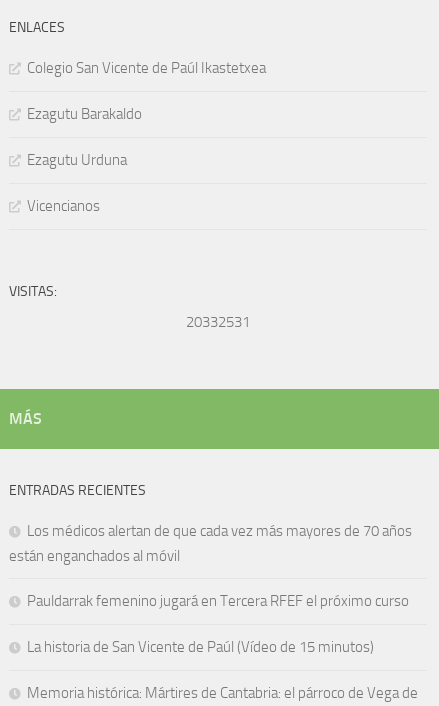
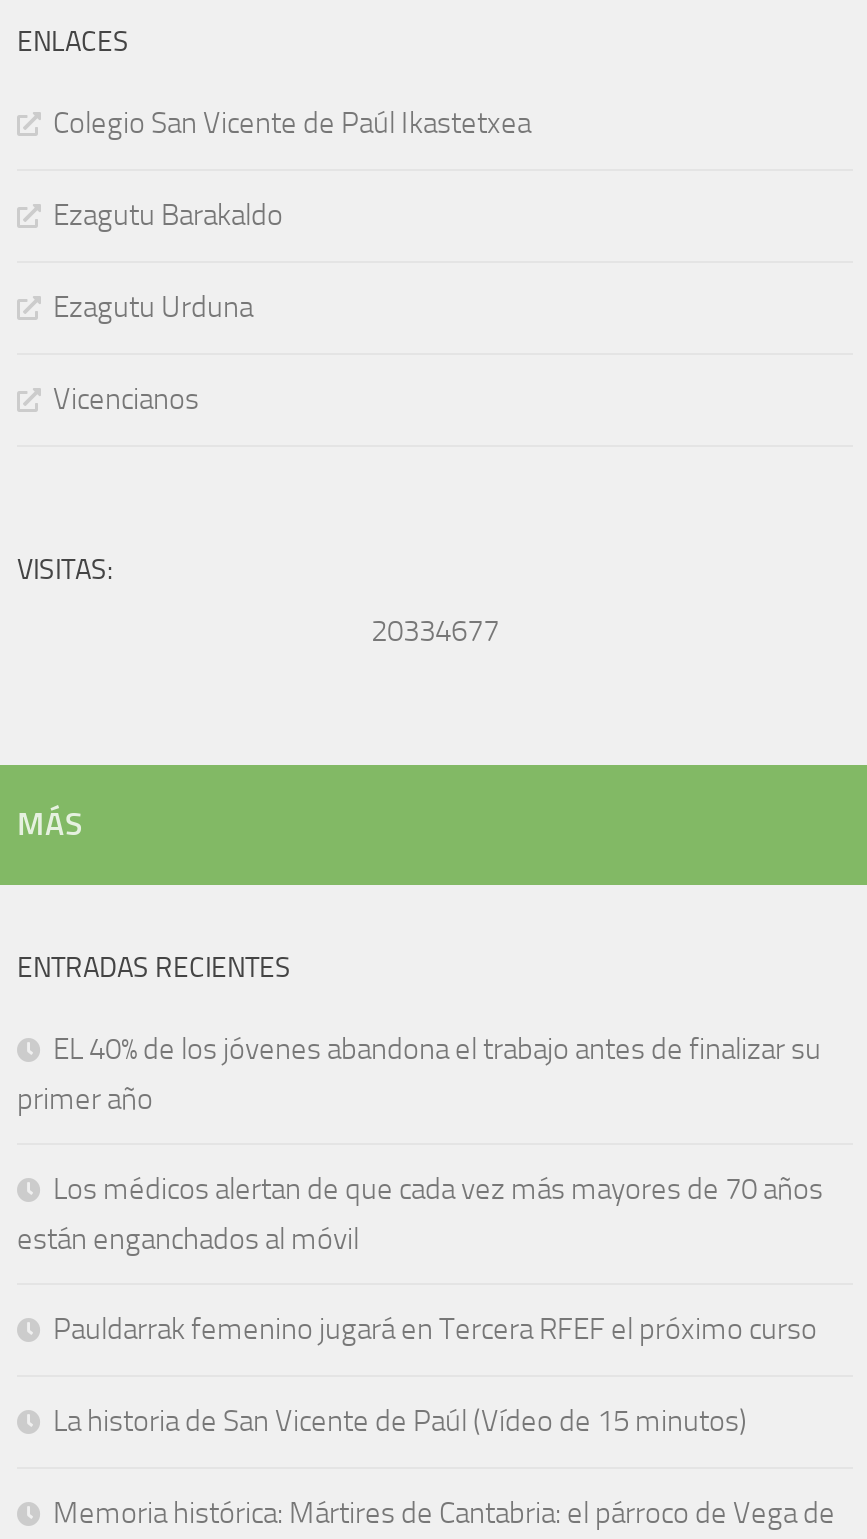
[186,313,250,331] 20332531 -> [371,613,499,649] 20334677
none -> [17,1031,821,1117] EL 40% de los jóvenes abandona el trabajo antes de finalizar su | primer año

